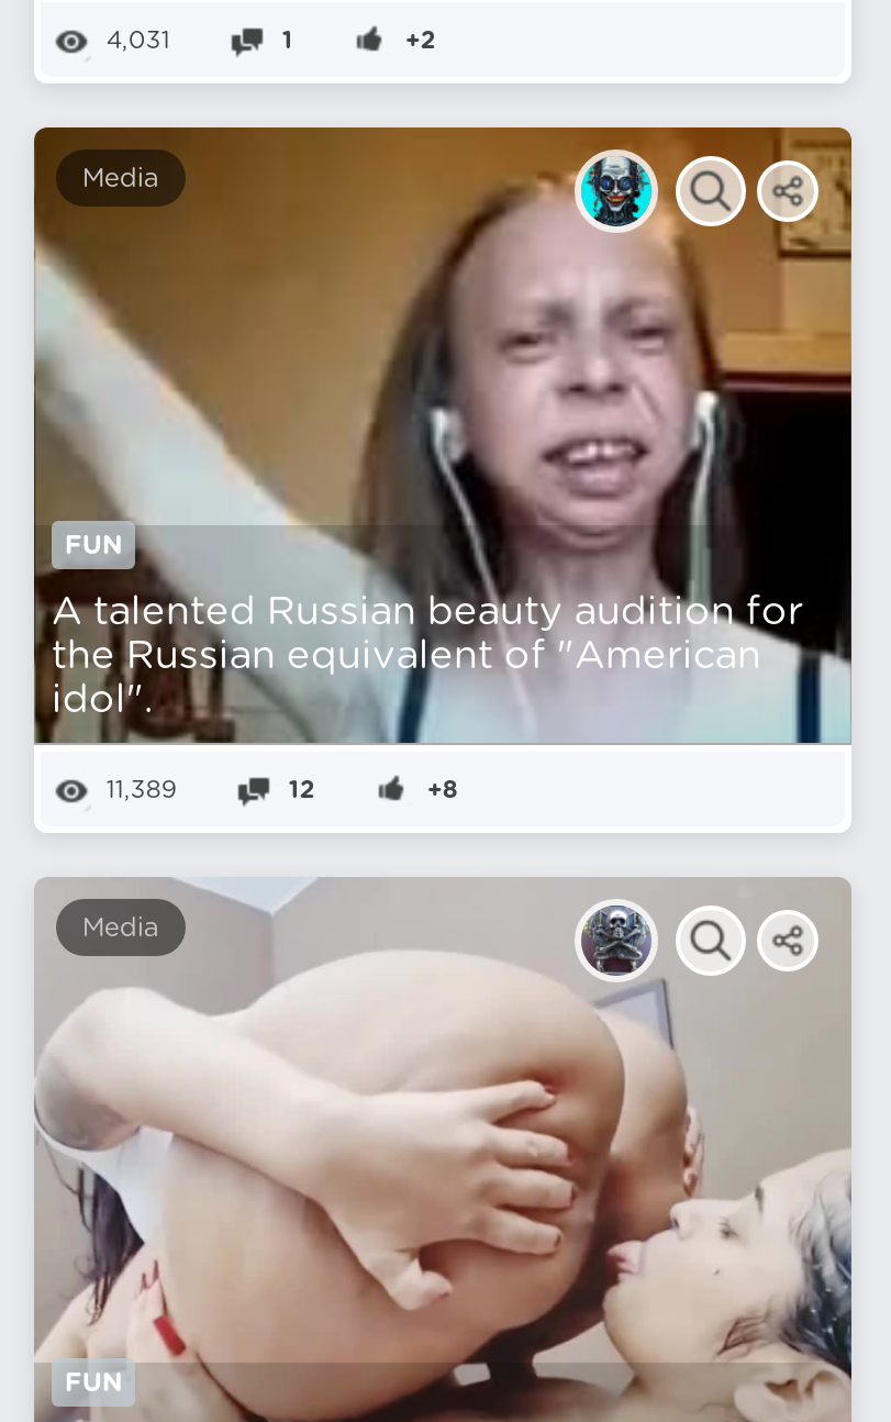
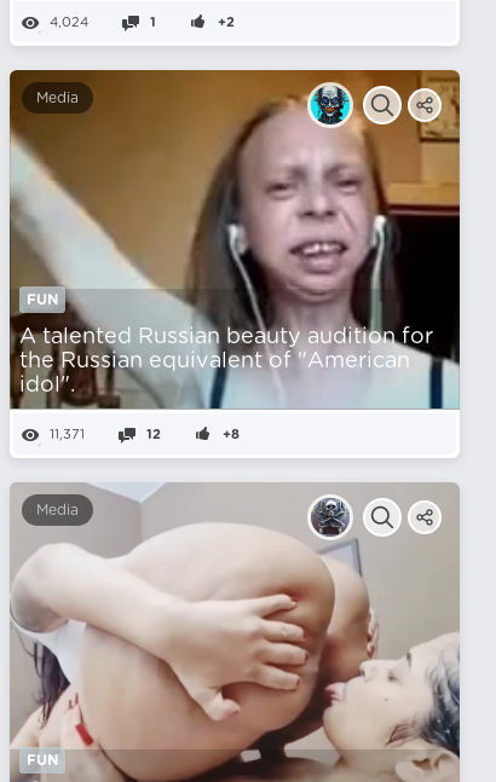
[106,29,170,53] 4,031 -> [49,16,88,29] 4,024
[106,778,176,802] 11,389 -> [49,428,84,441] 11,371

